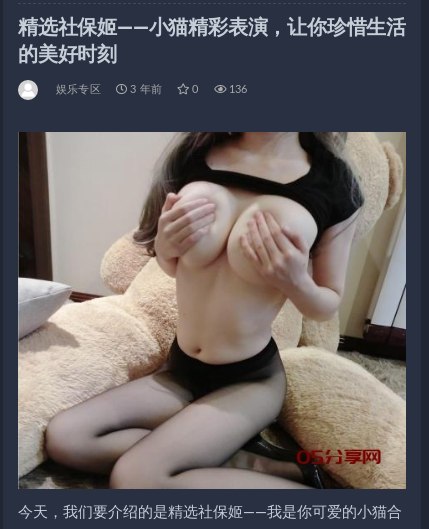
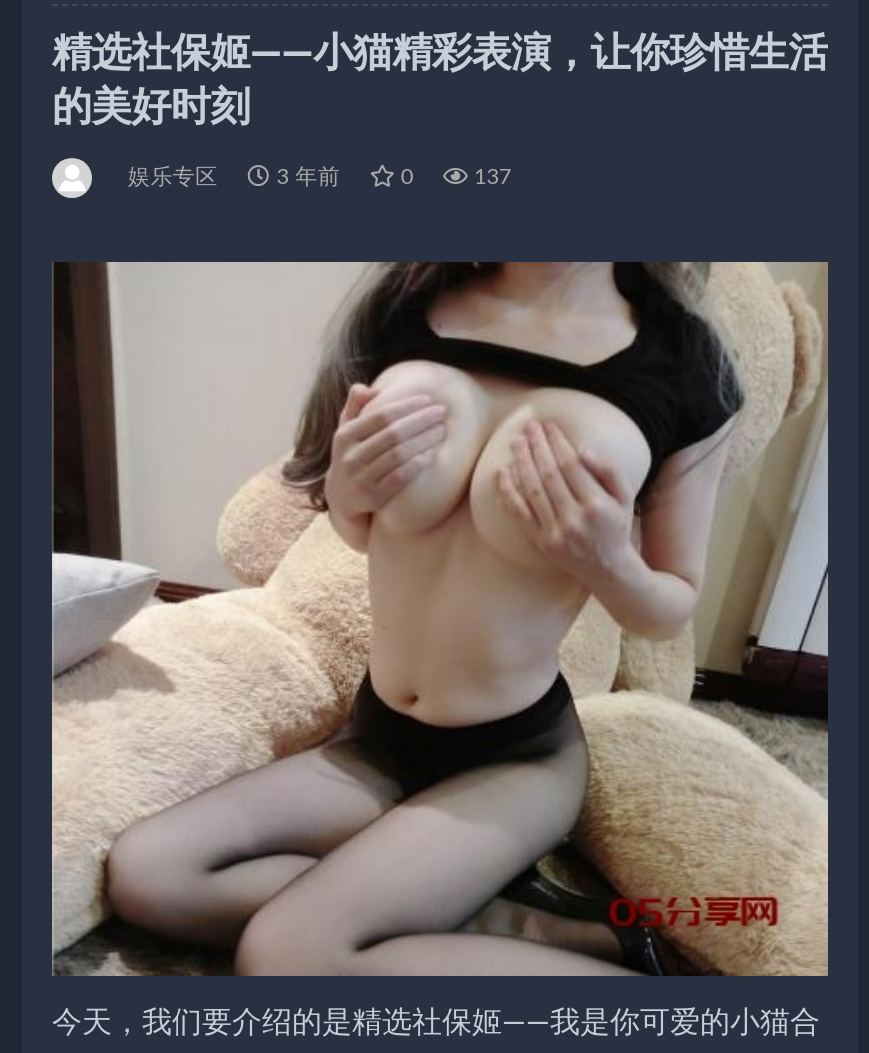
[226,84,248,95] 136 -> [468,166,511,188] 137

